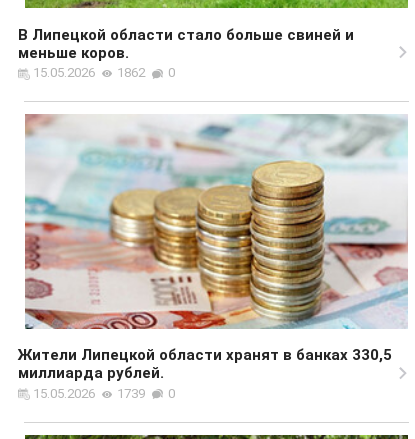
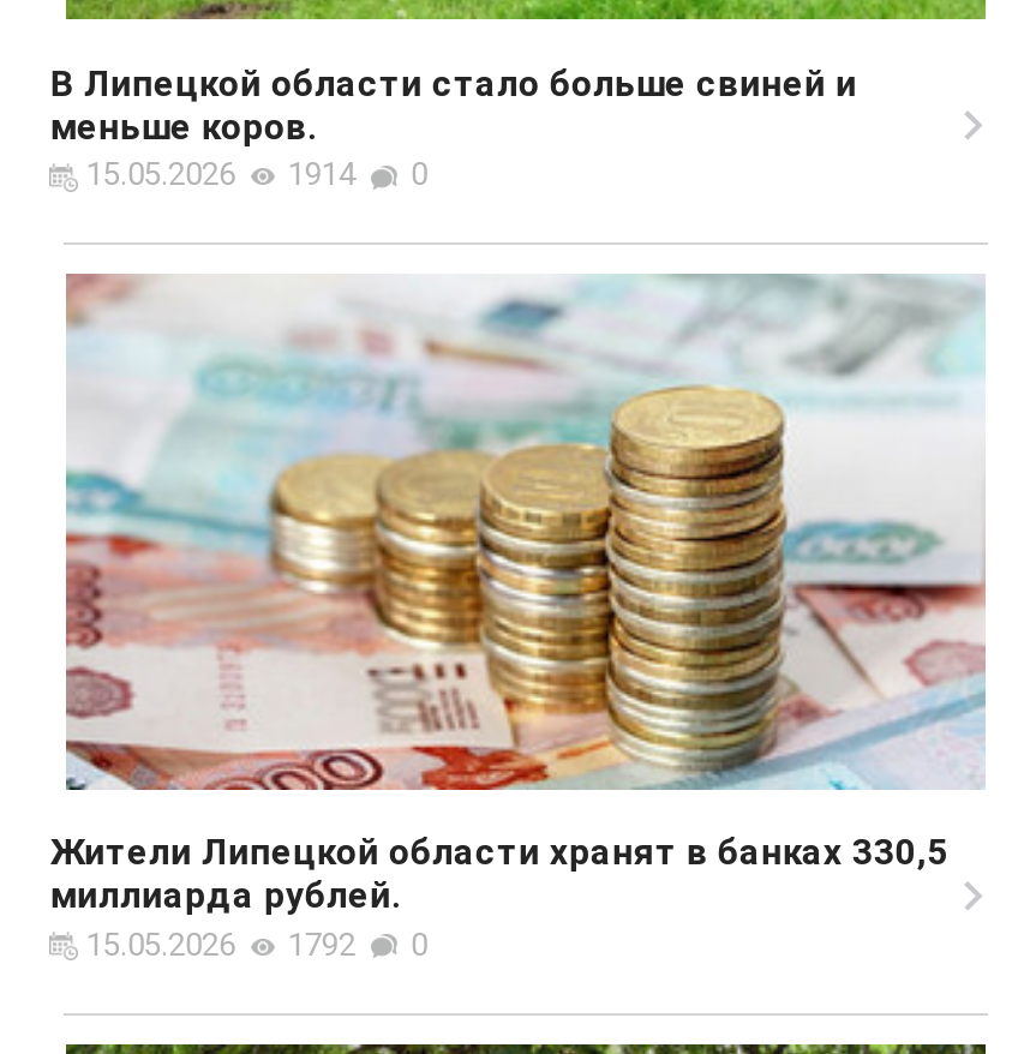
[33,65,175,80] 15.05.2026 1862 0 -> [86,157,427,193] 15.05.2026 1914 0
[33,386,175,401] 15.05.2026 1739 0 -> [86,926,427,962] 15.05.2026 1792 0

